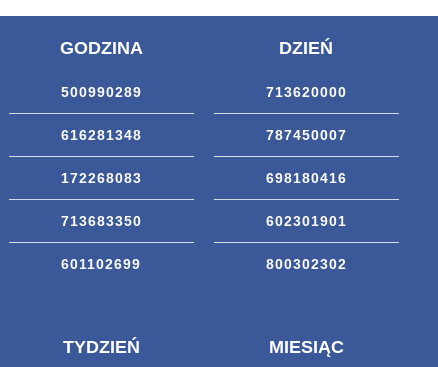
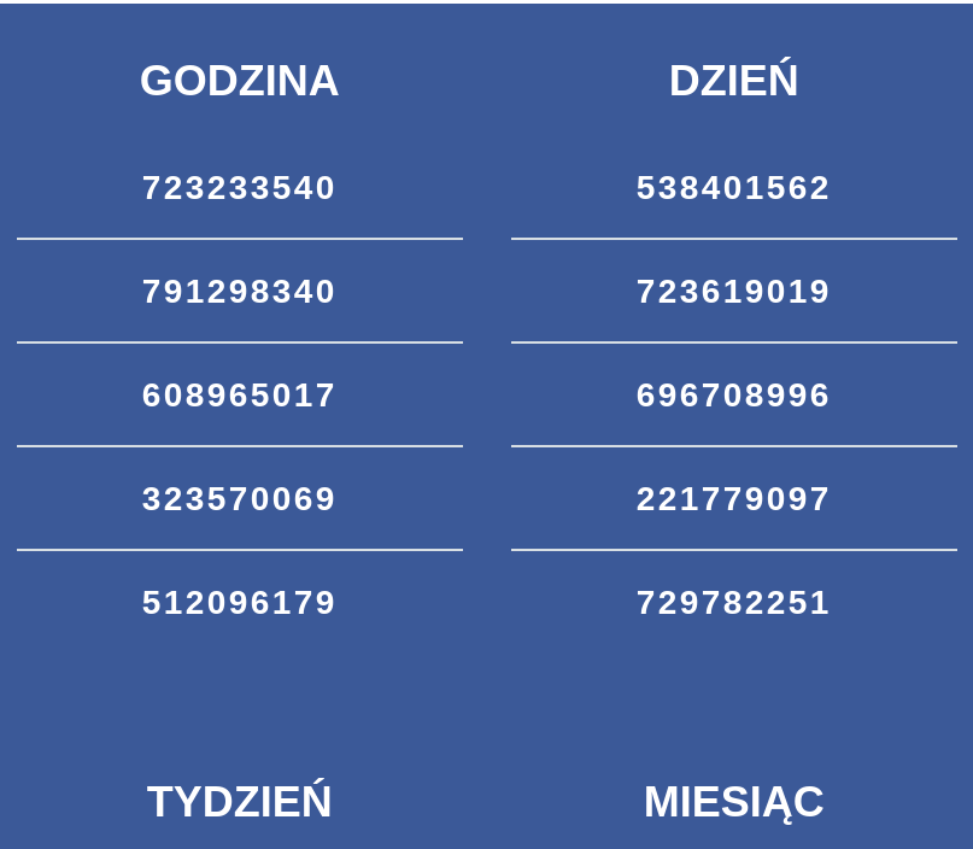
[61,84,142,100] 500990289 -> [142,168,337,206] 723233540
[266,84,347,100] 713620000 -> [636,168,831,206] 538401562
[61,127,142,143] 616281348 -> [142,271,337,310] 791298340
[266,127,347,143] 787450007 -> [636,271,831,310] 723619019
[61,170,142,186] 172268083 -> [142,375,337,414] 608965017
[266,170,347,186] 698180416 -> [636,375,831,414] 696708996
[61,213,142,229] 713683350 -> [142,479,337,517] 323570069
[266,213,347,229] 602301901 -> [636,479,831,517] 221779097
[61,256,141,272] 601102699 -> [142,582,337,621] 512096179
[266,256,347,272] 800302302 -> [636,582,831,621] 729782251

